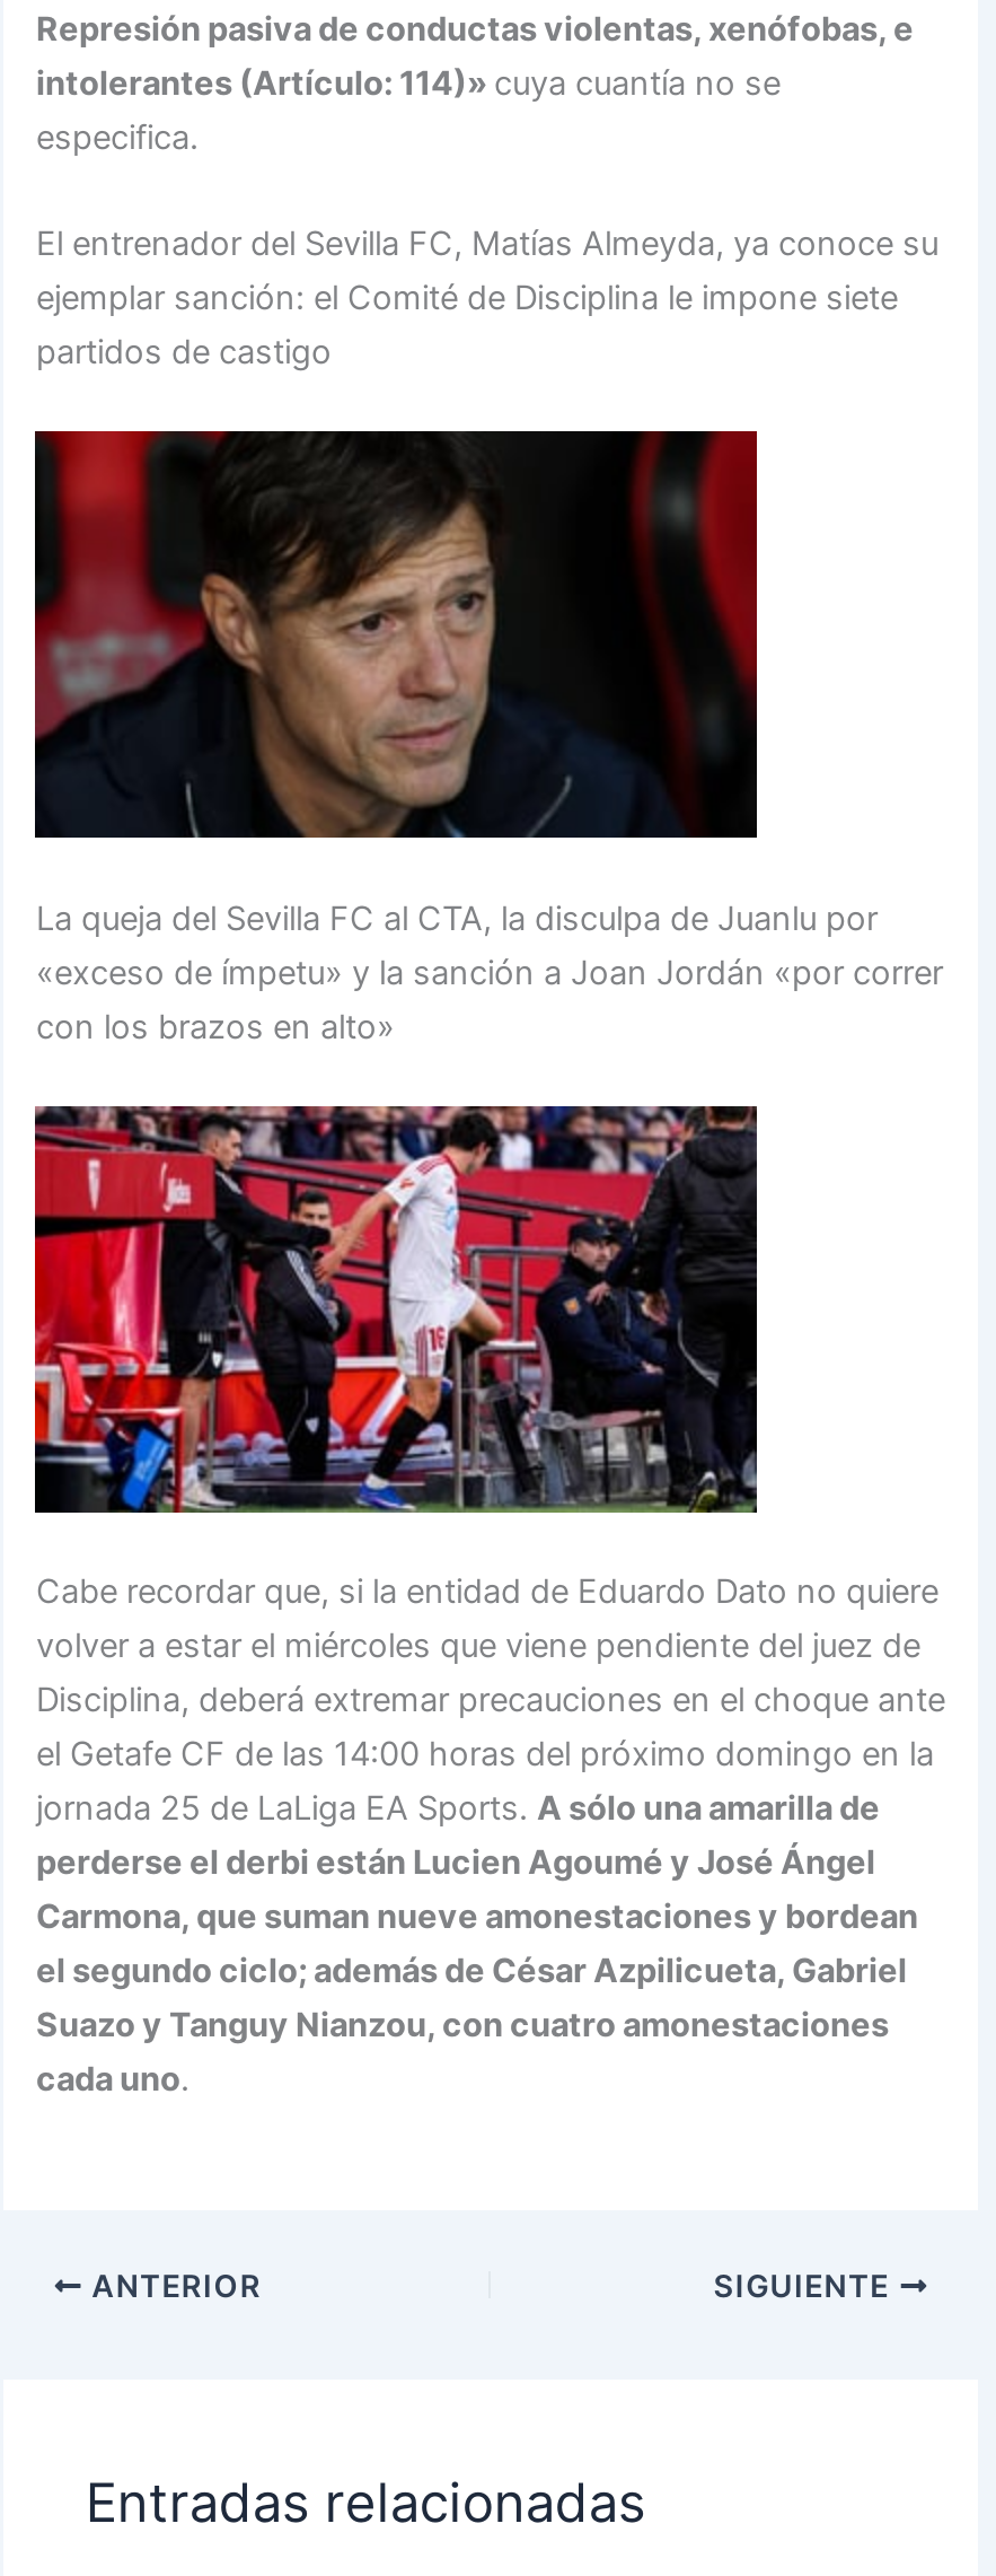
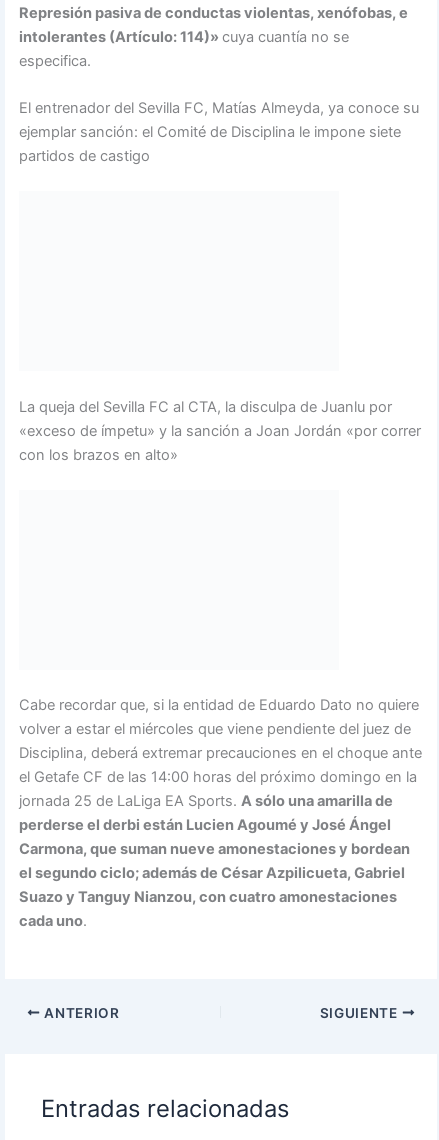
[33,429,759,840] [image] -> none
[33,1104,759,1515] [image] -> none

